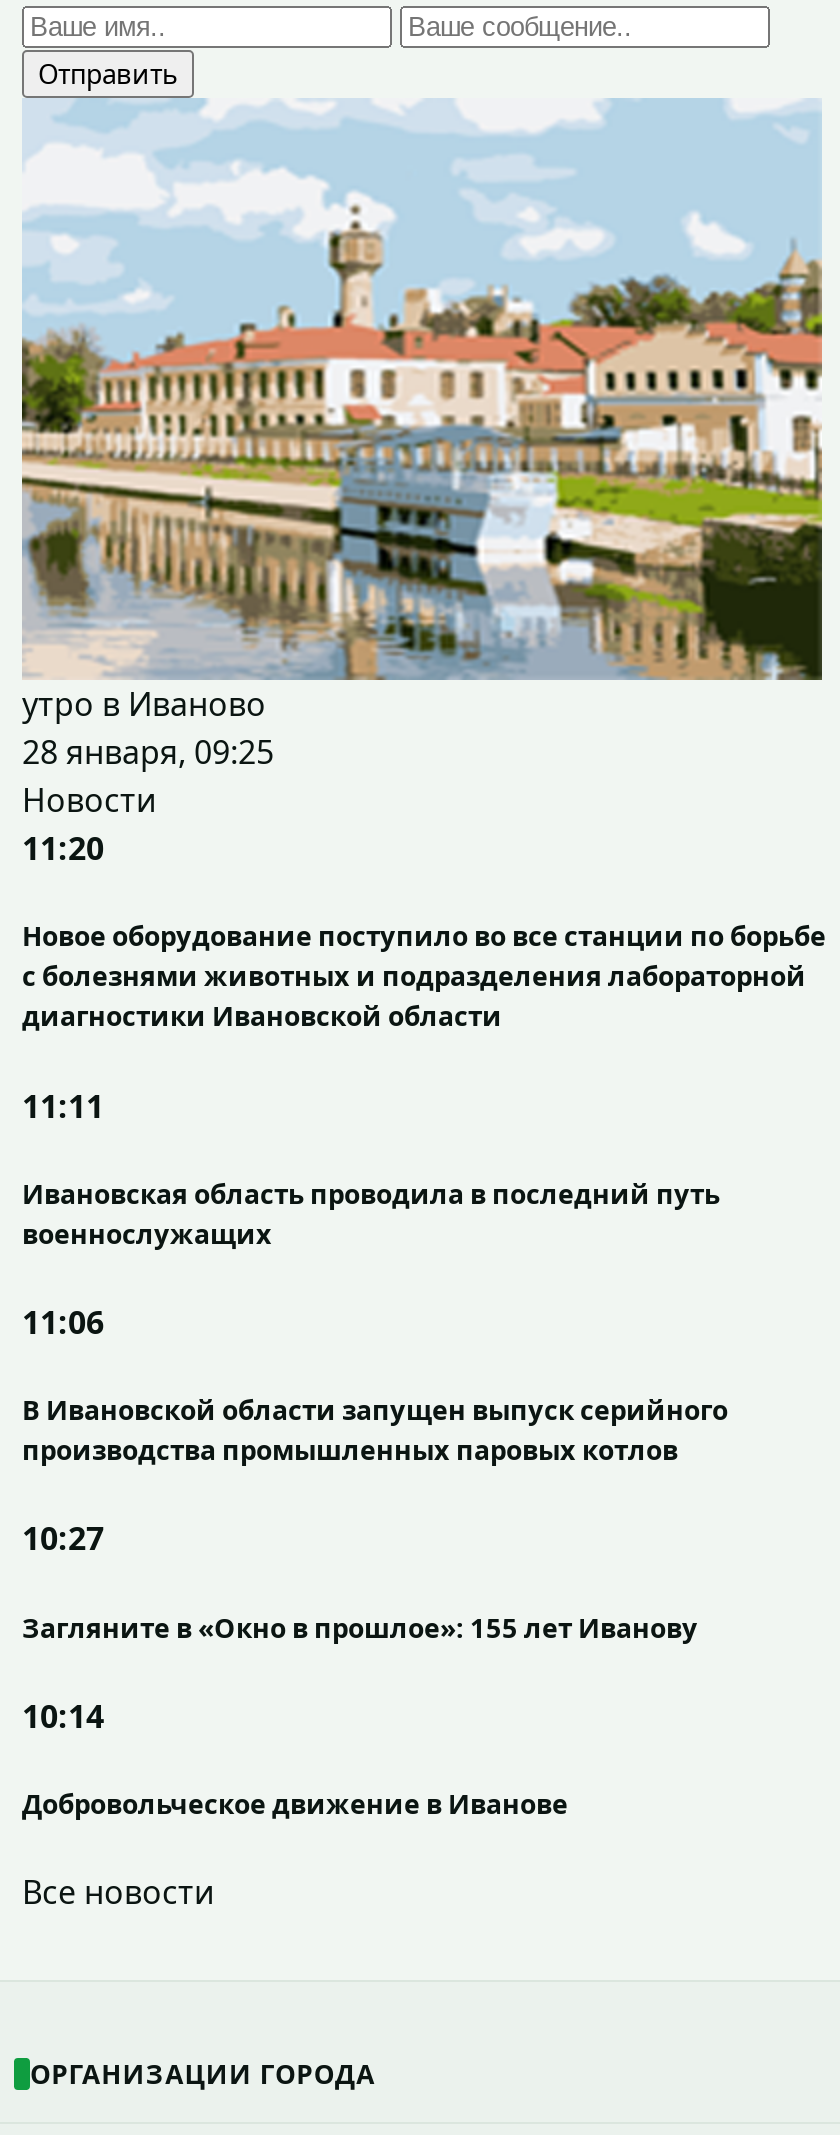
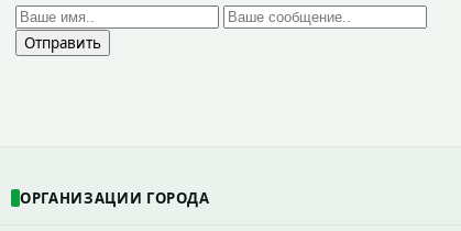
[20,98,826,1914] [image] | утро в Иваново | 28 января, 09:25 | Новости | 11:20 | Новое оборудование поступило во все станции по борьбе | с болезнями животных и подразделения лабораторной | диагностики Ивановской области | 11:11 | Ивановская область проводила в последний путь | военнослужащих | 11:06 | В Ивановской области запущен выпуск серийного | производства промышленных паровых котлов | 10:27 | Загляните в «Окно в прошлое»: 155 лет Иванову | 10:14 | Добровольческое движение в Иванове | Все новости -> none

